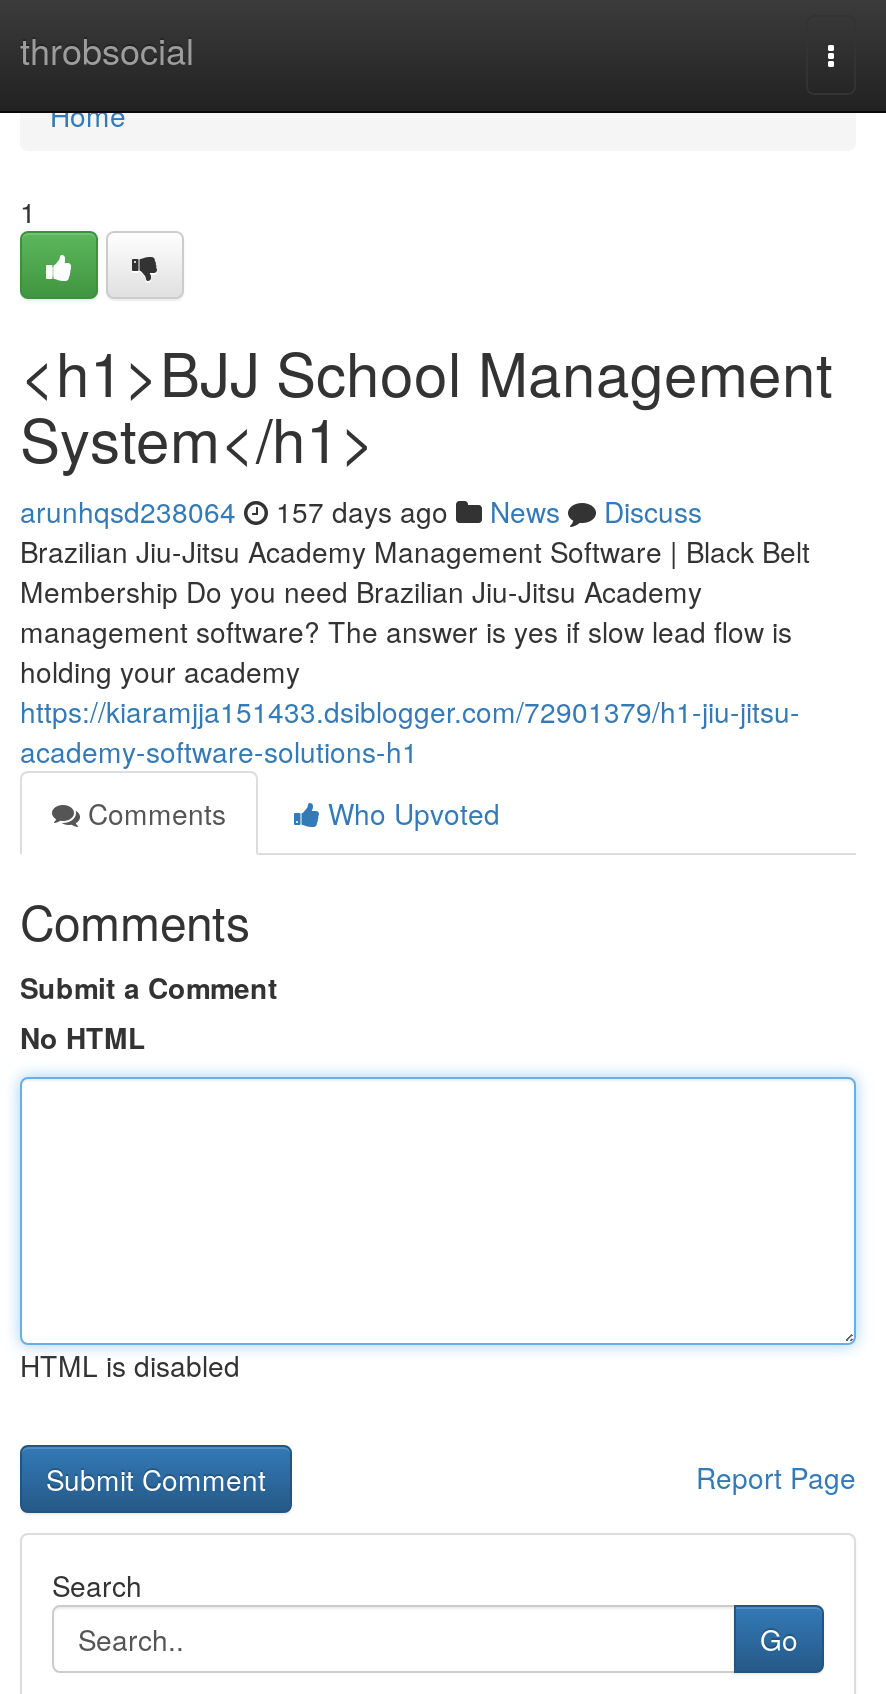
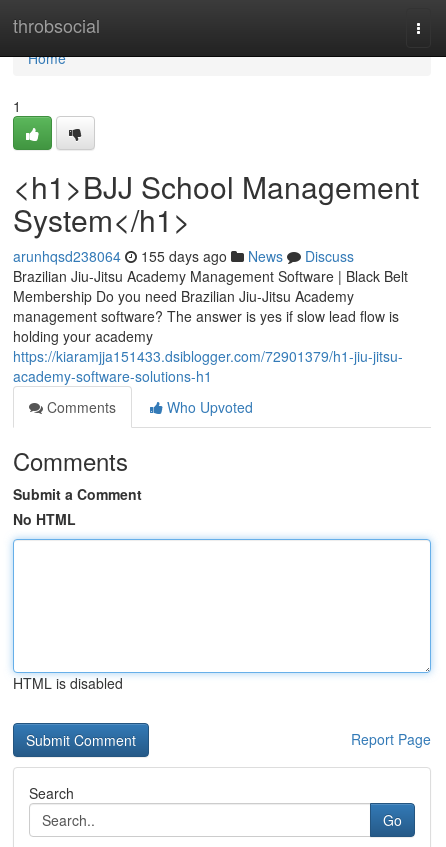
[20,491,702,531] arunhqsd238064 157 days ago News Discuss -> [13,246,354,266] arunhqsd238064 155 days ago News Discuss

